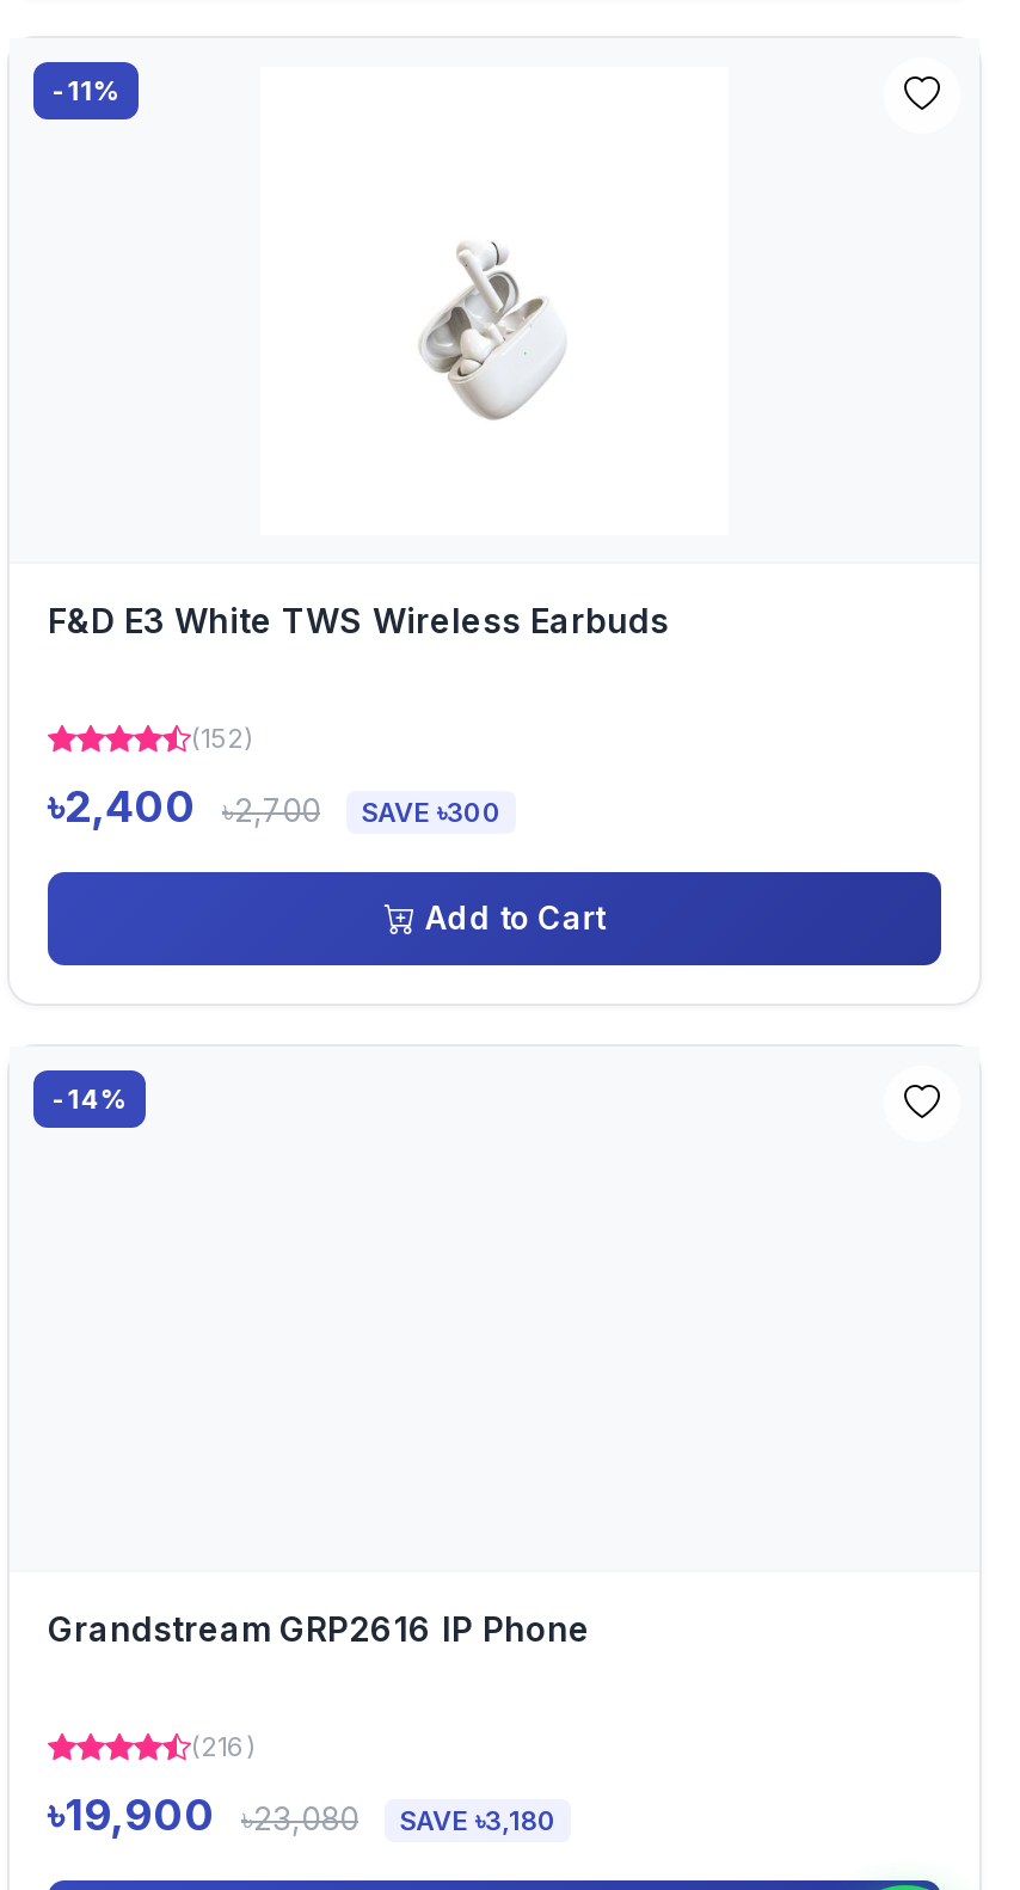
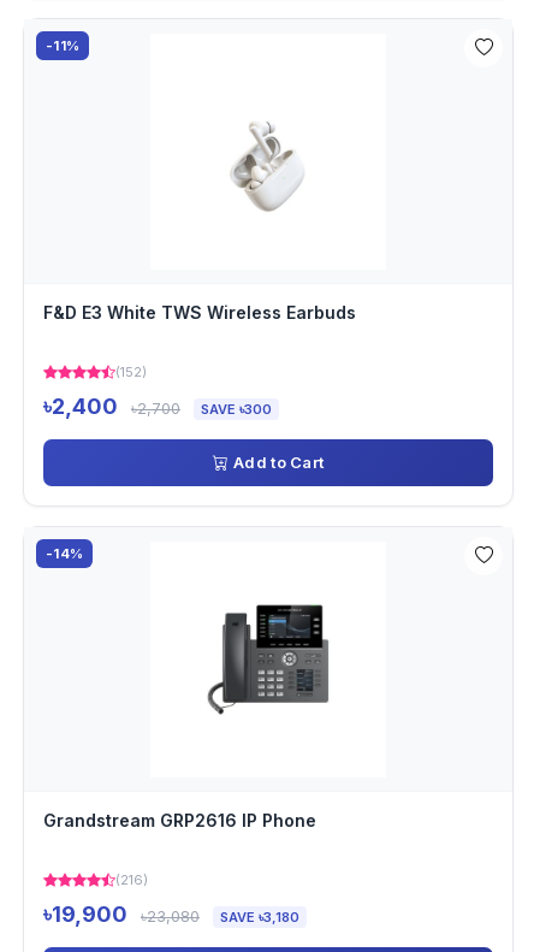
none -> [207,603,330,715] [image]

